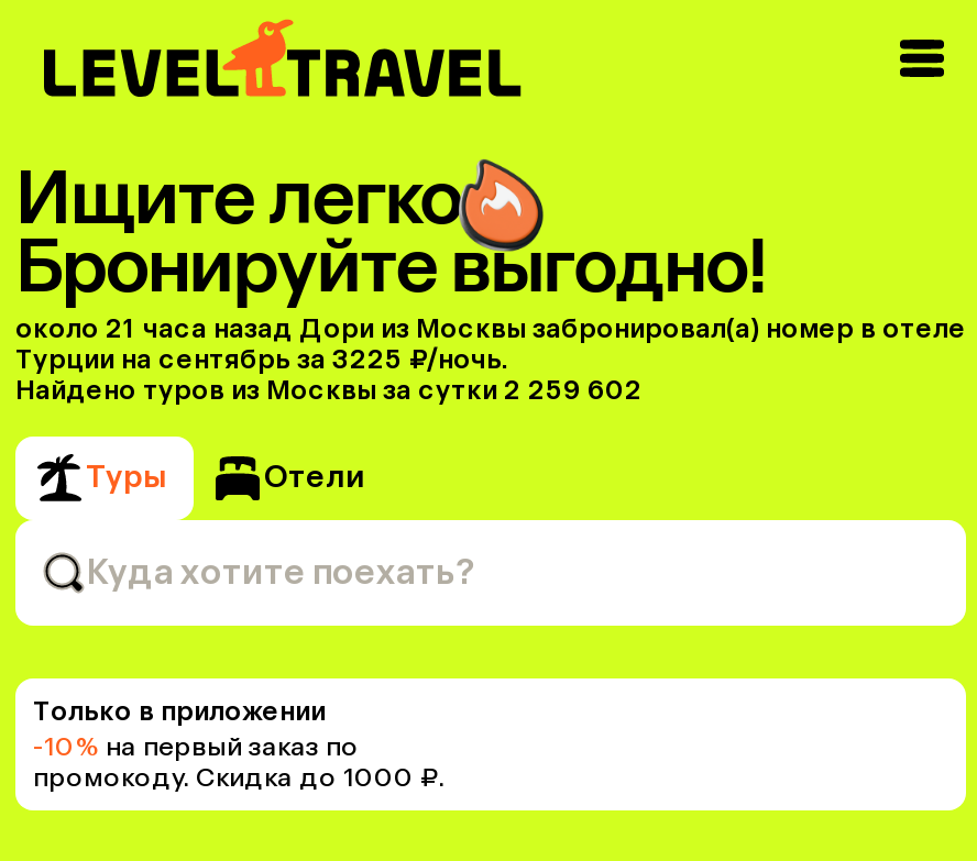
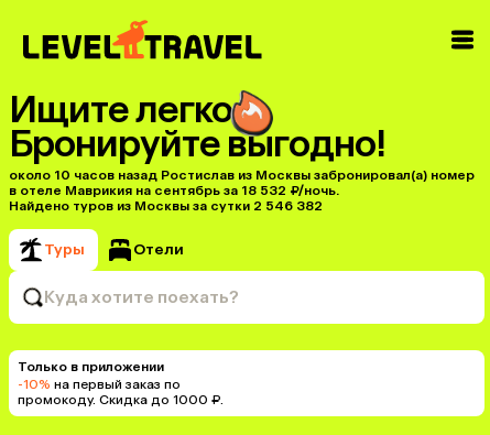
[15,313,966,406] около 21 часа назад Дори из Москвы забронировал(а) номер в отеле | Турции на сентябрь за 3225 ₽/ночь. | Найдено туров из Москвы за сутки 2 259 602 -> [9,167,475,214] около 10 часов назад Ростислав из Москвы забронировал(а) номер | в отеле Маврикия на сентябрь за 18 532 ₽/ночь. | Найдено туров из Москвы за сутки 2 546 382

